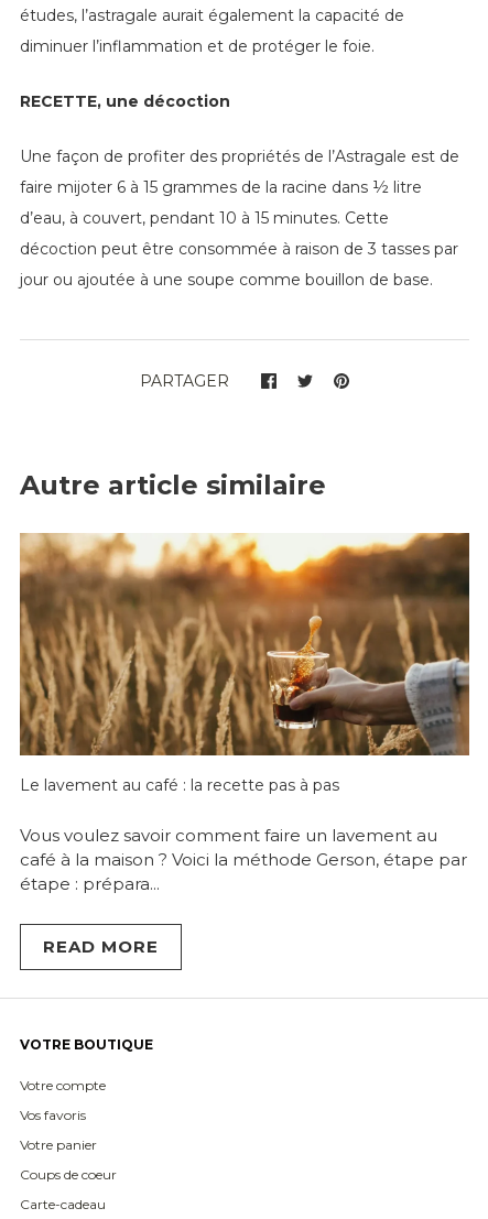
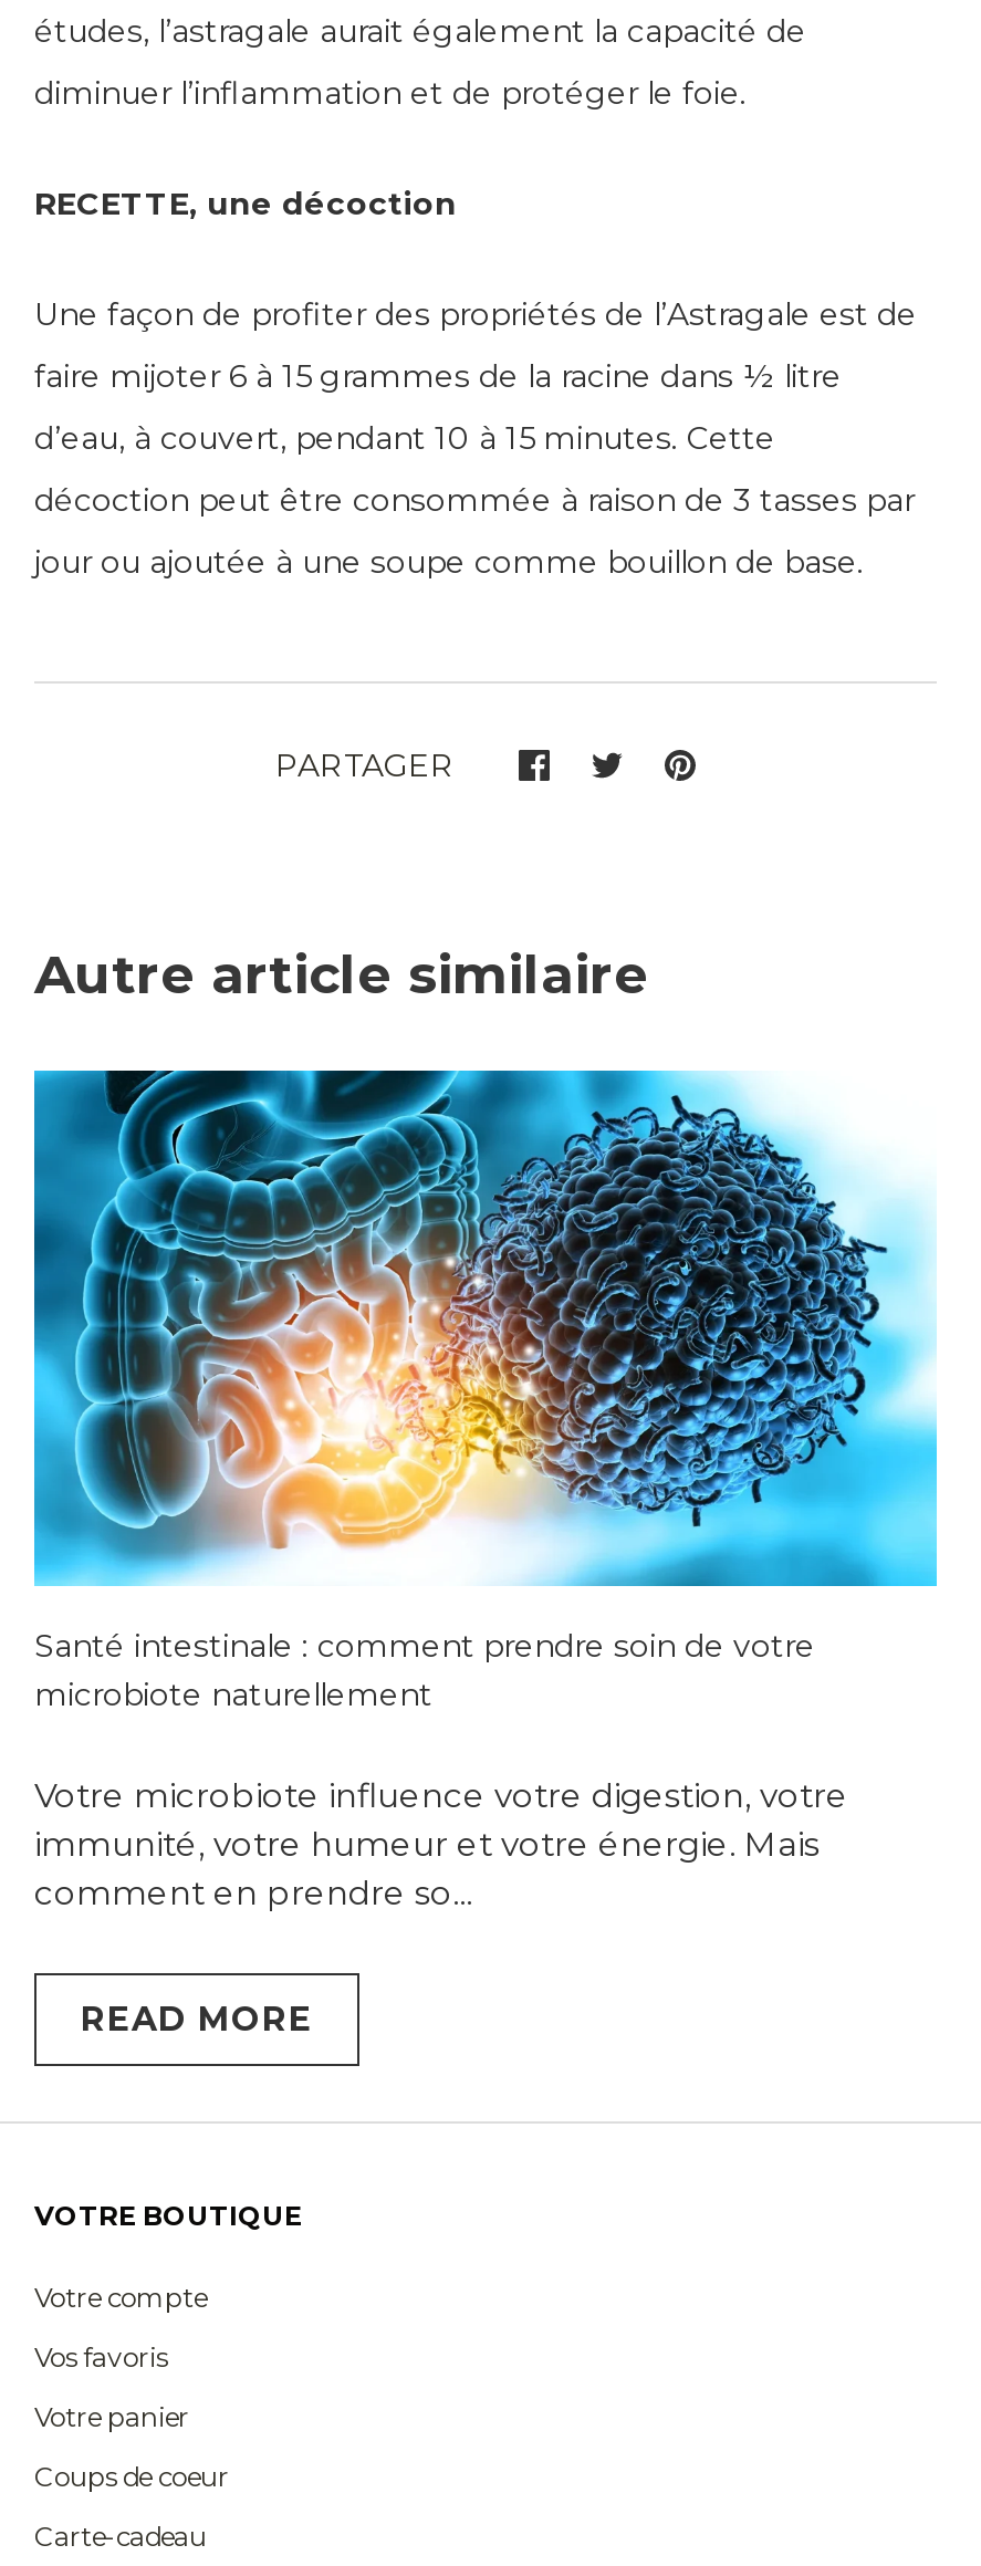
[19,532,470,795] [image] | Le lavement au café : la recette pas à pas -> [32,1068,939,1715] [image] | Santé intestinale : comment prendre soin de votre | microbiote naturellement
[20,824,467,894] Vous voulez savoir comment faire un lavement au | café à la maison ? Voici la méthode Gerson, étape par | étape : prépara... -> [34,1774,848,1913] Votre microbiote influence votre digestion, votre | immunité, votre humeur et votre énergie. Mais | comment en prendre so...

